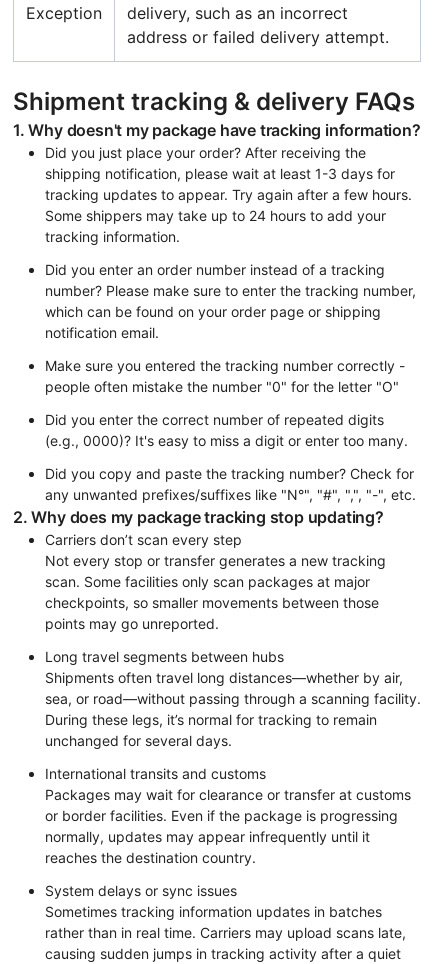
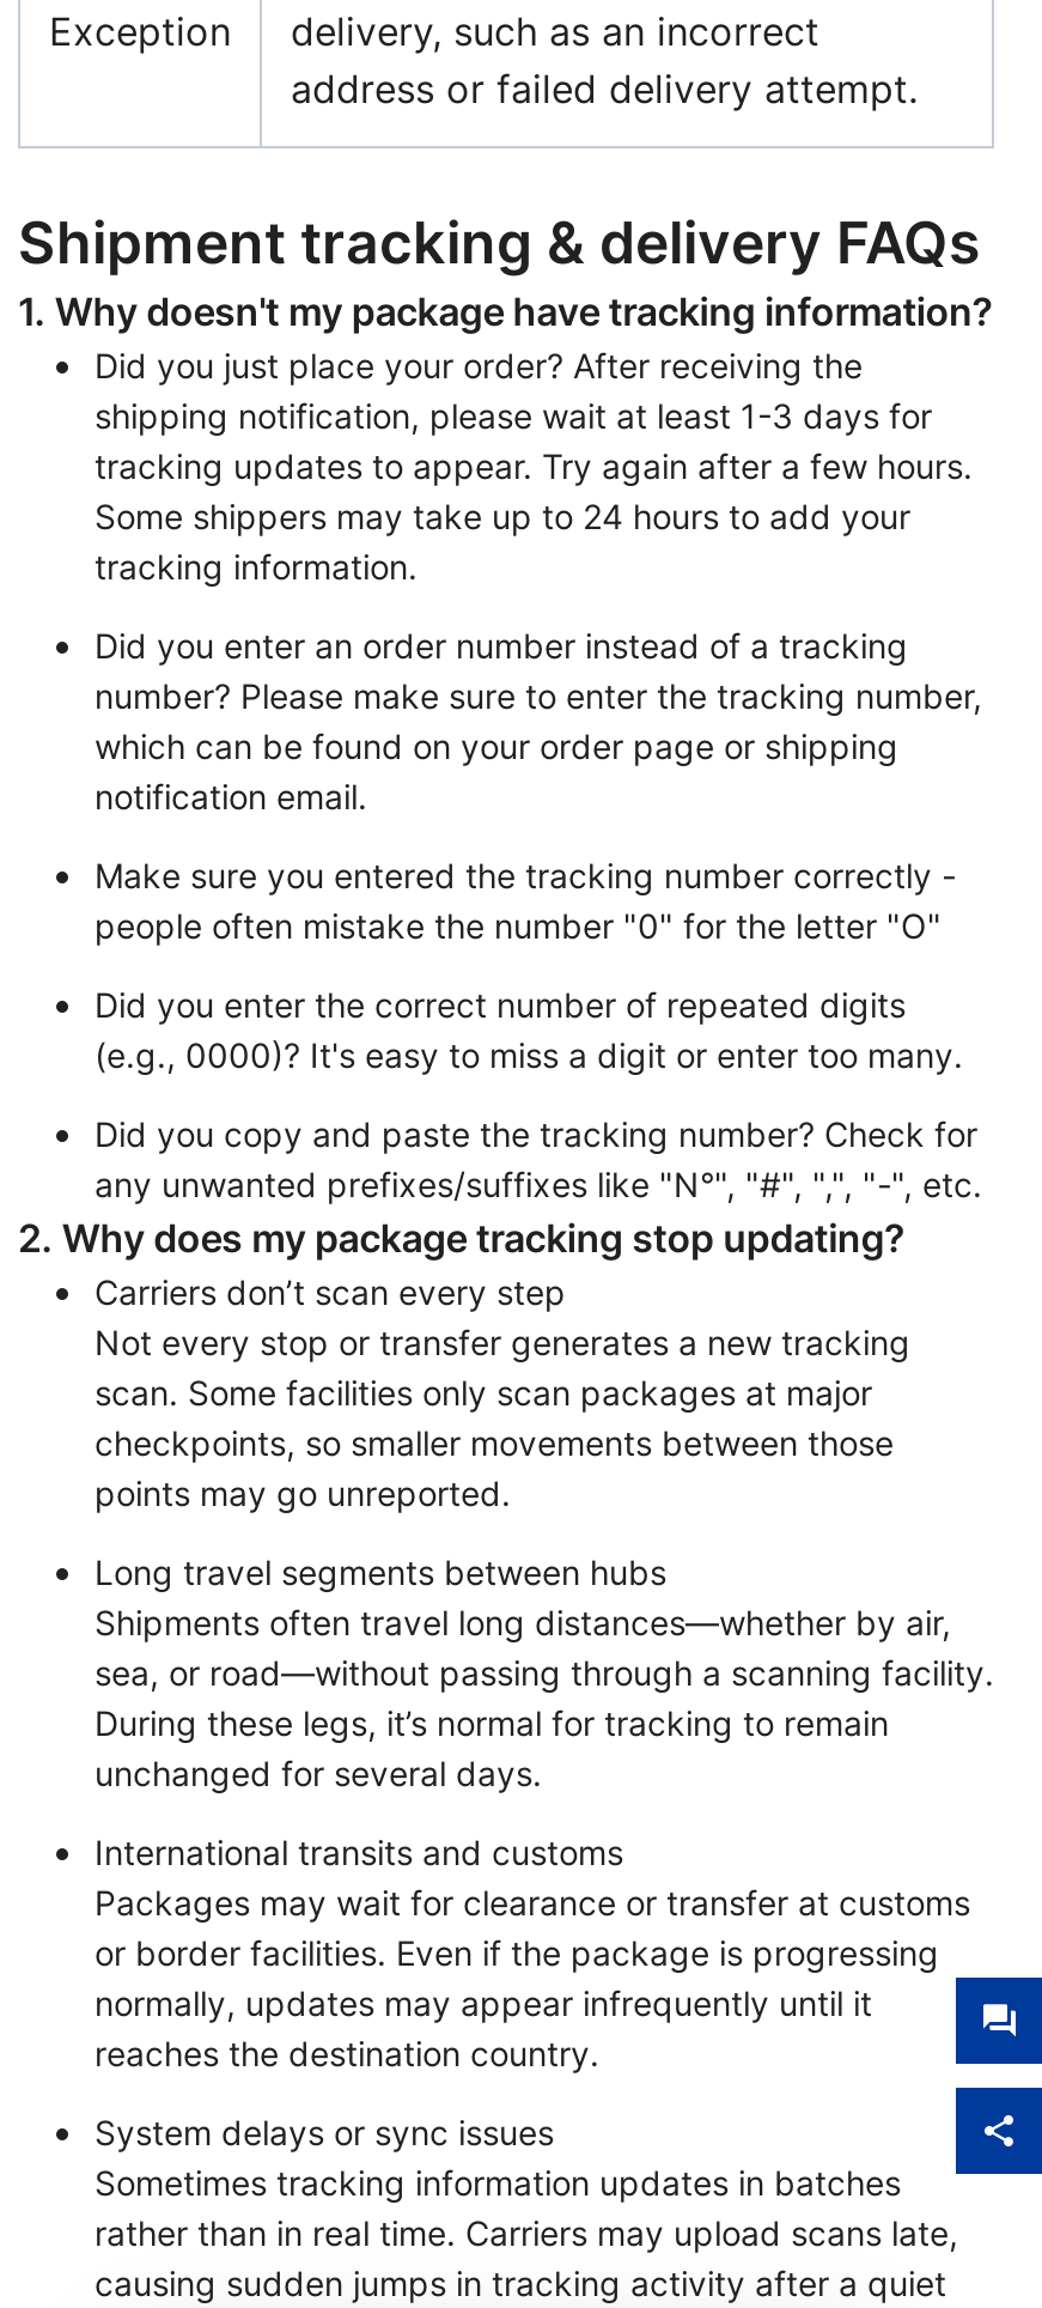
none -> [953,1975,1035,2066] [image]
none -> [953,2085,1035,2176] [image]

